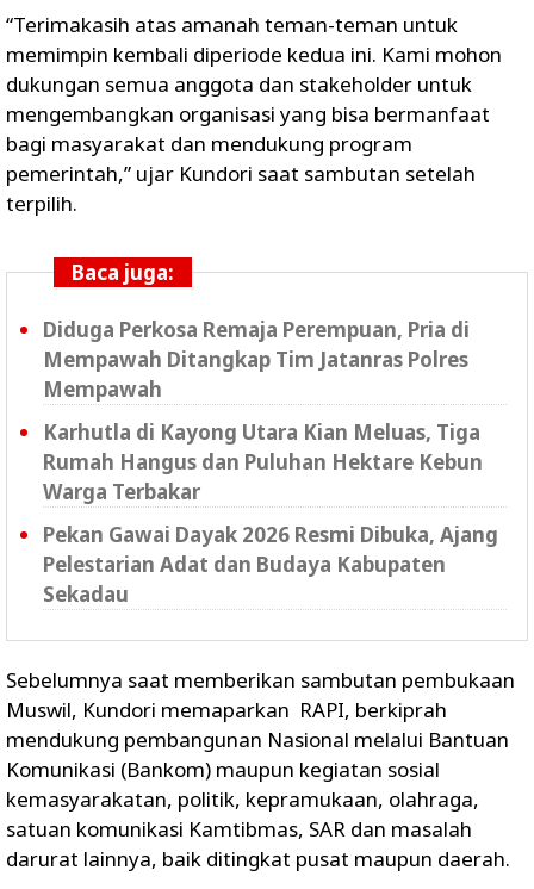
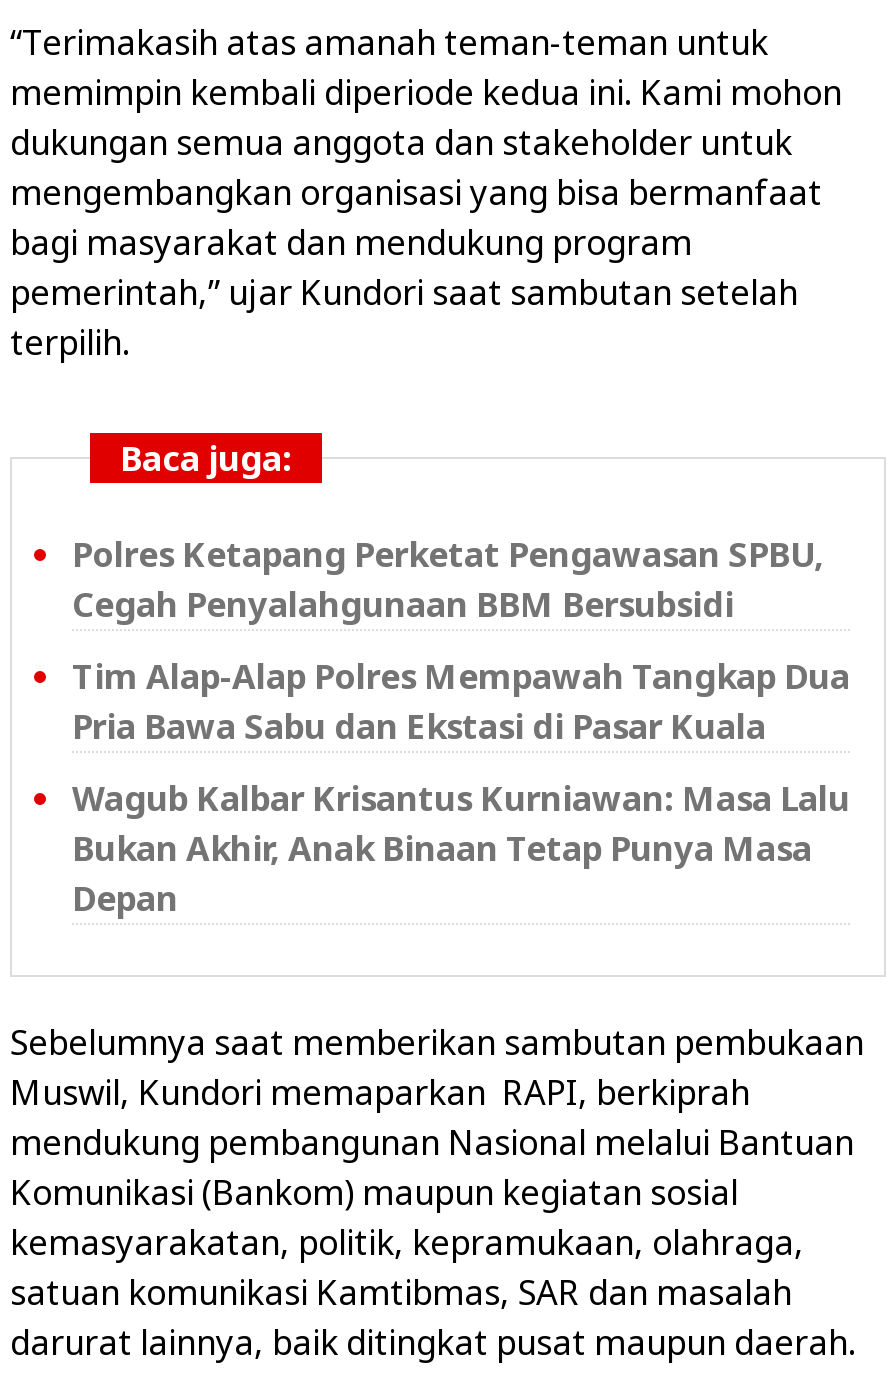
[43,316,470,403] Diduga Perkosa Remaja Perempuan, Pria di | Mempawah Ditangkap Tim Jatanras Polres | Mempawah -> [72,531,824,627] Polres Ketapang Perketat Pengawasan SPBU, | Cegah Penyalahgunaan BBM Bersubsidi
[43,418,483,505] Karhutla di Kayong Utara Kian Meluas, Tiga | Rumah Hangus dan Puluhan Hektare Kebun | Warga Terbakar -> [72,653,850,749] Tim Alap-Alap Polres Mempawah Tangkap Dua | Pria Bawa Sabu dan Ekstasi di Pasar Kuala
[43,521,498,608] Pekan Gawai Dayak 2026 Resmi Dibuka, Ajang | Pelestarian Adat dan Budaya Kabupaten | Sekadau -> [72,775,850,921] Wagub Kalbar Krisantus Kurniawan: Masa Lalu | Bukan Akhir, Anak Binaan Tetap Punya Masa | Depan

